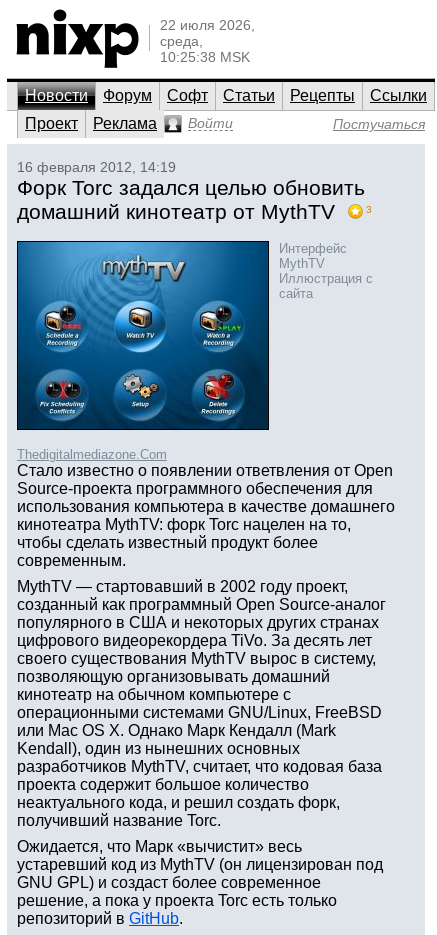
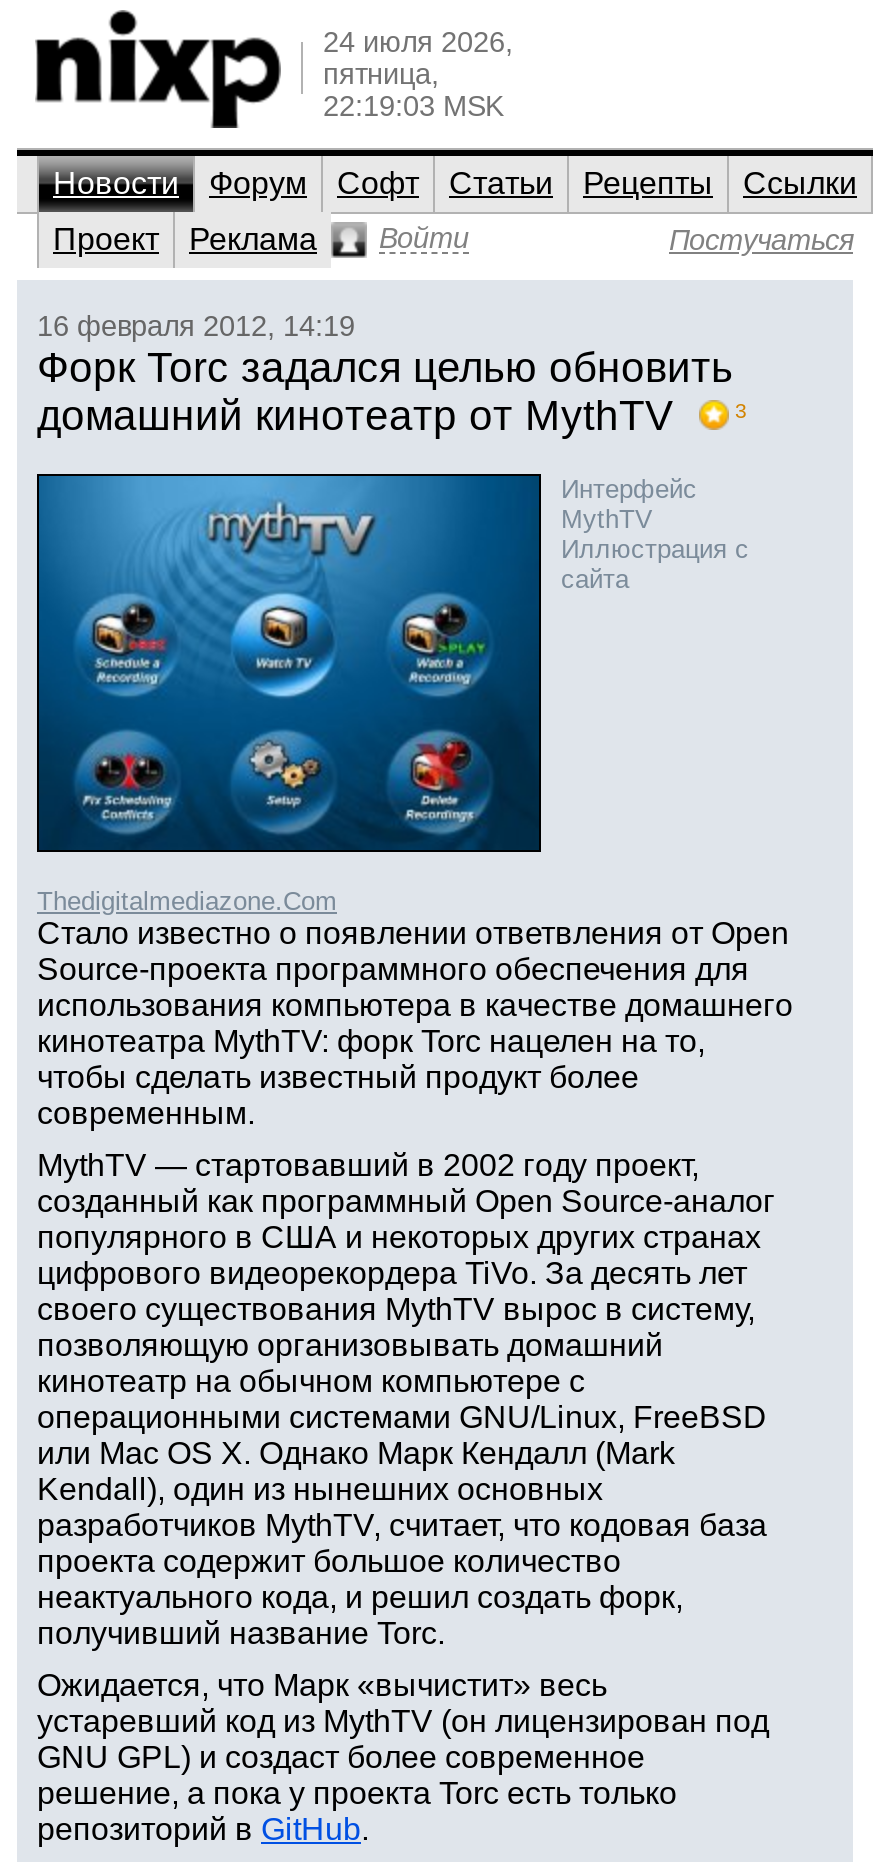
[160,17,255,65] 22 июля 2026, | среда, | 10:25:38 MSK -> [323,26,513,122] 24 июля 2026, | пятница, | 22:19:03 MSK

